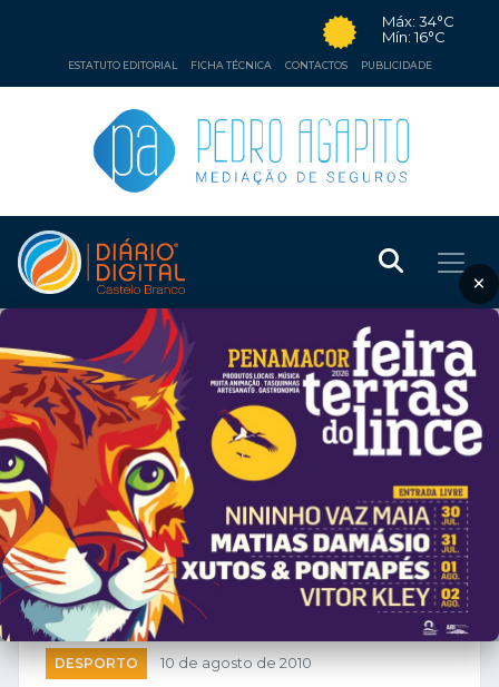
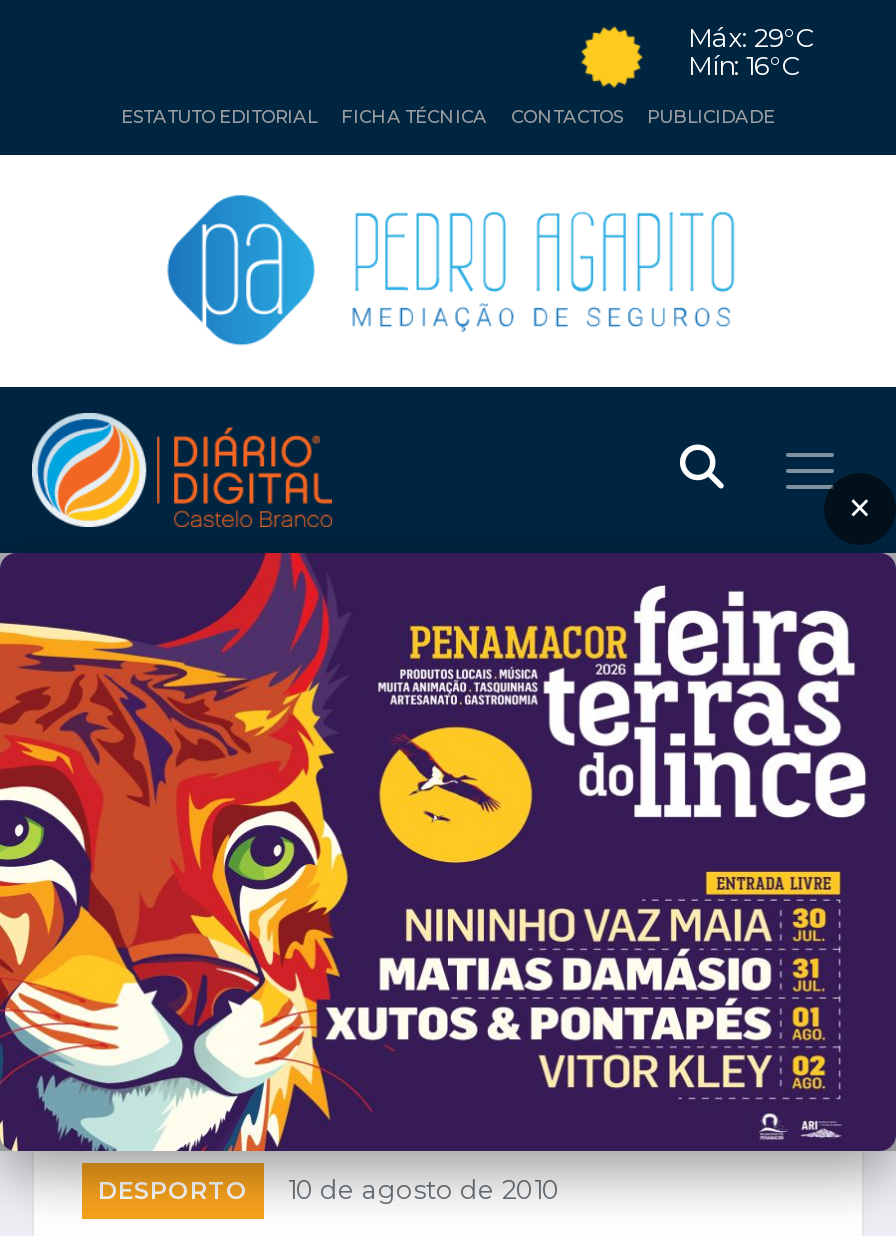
[382,12,454,30] Máx: 34°C -> [688,21,816,53] Máx: 29°C

